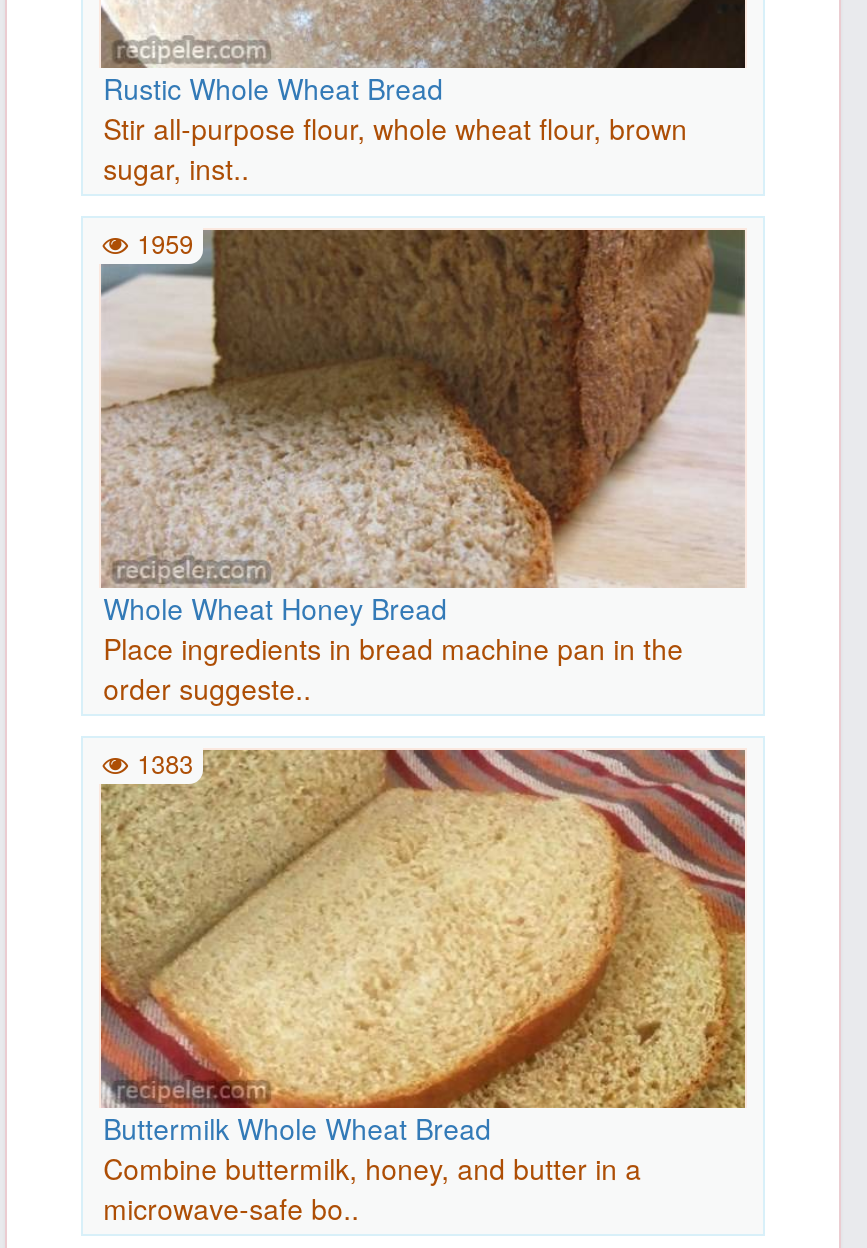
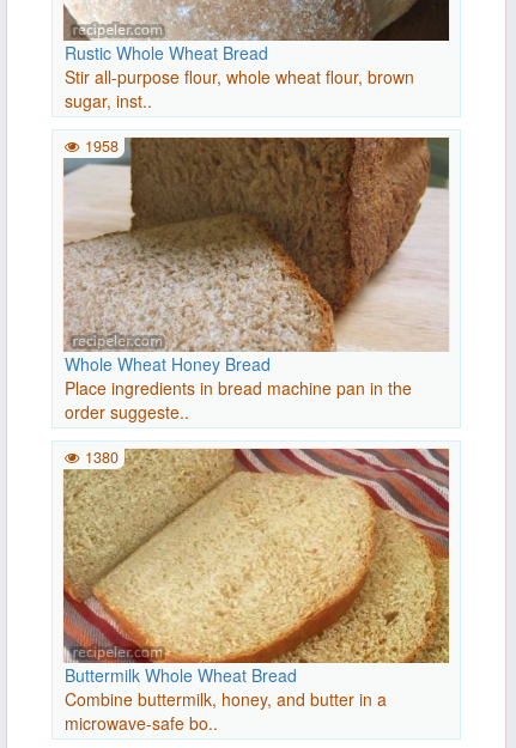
[129,226,193,262] 1959 -> [80,135,119,157] 1958
[129,746,193,782] 1383 -> [80,446,119,468] 1380

